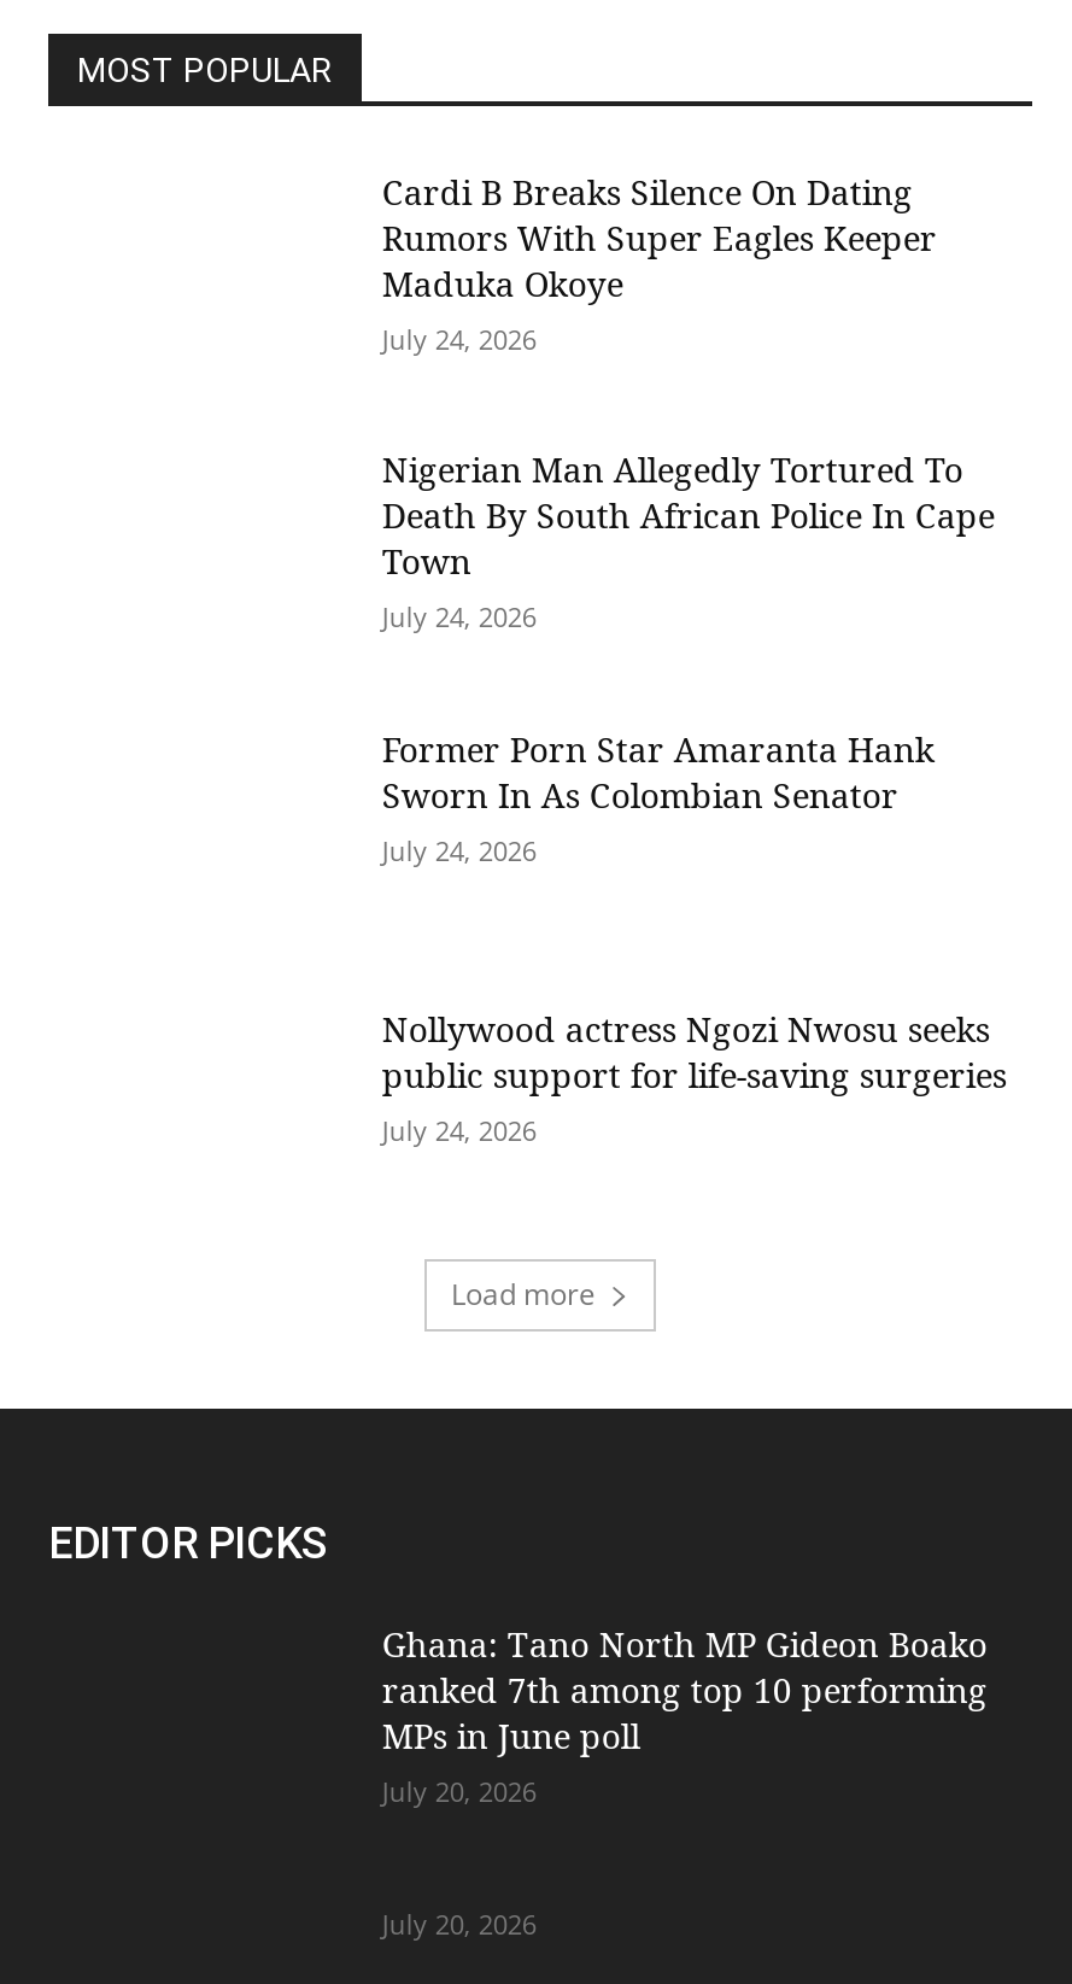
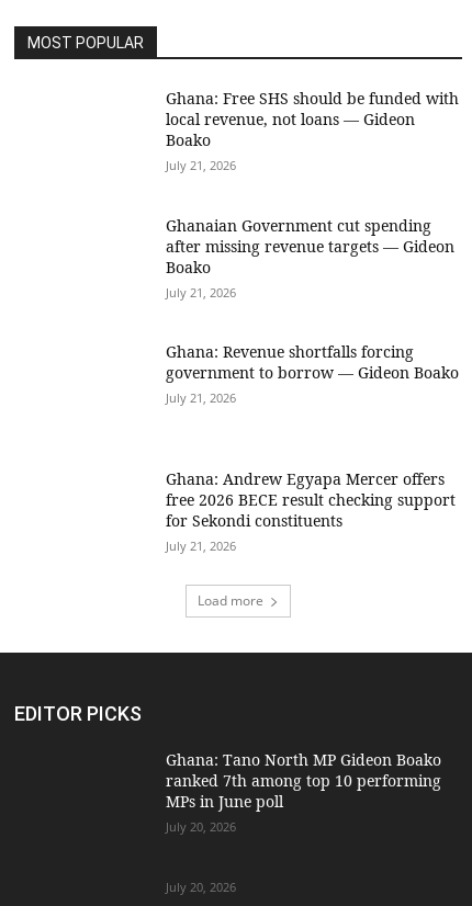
[382,168,937,356] Cardi B Breaks Silence On Dating | Rumors With Super Eagles Keeper | Maduka Okoye | July 24, 2026 -> [166,88,459,173] Ghana: Free SHS should be funded with | local revenue, not loans — Gideon | Boako | July 21, 2026
[382,447,995,635] Nigerian Man Allegedly Tortured To | Death By South African Police In Cape | Town | July 24, 2026 -> [166,215,455,300] Ghanaian Government cut spending | after missing revenue targets — Gideon | Boako | July 21, 2026
[382,726,934,868] Former Porn Star Amaranta Hank | Sworn In As Colombian Senator | July 24, 2026 -> [166,342,459,406] Ghana: Revenue shortfalls forcing | government to borrow — Gideon Boako | July 21, 2026
[382,1005,1007,1147] Nollywood actress Ngozi Nwosu seeks | public support for life-saving surgeries | July 24, 2026 -> [166,469,456,554] Ghana: Andrew Egyapa Mercer offers | free 2026 BECE result checking support | for Sekondi constituents | July 21, 2026

